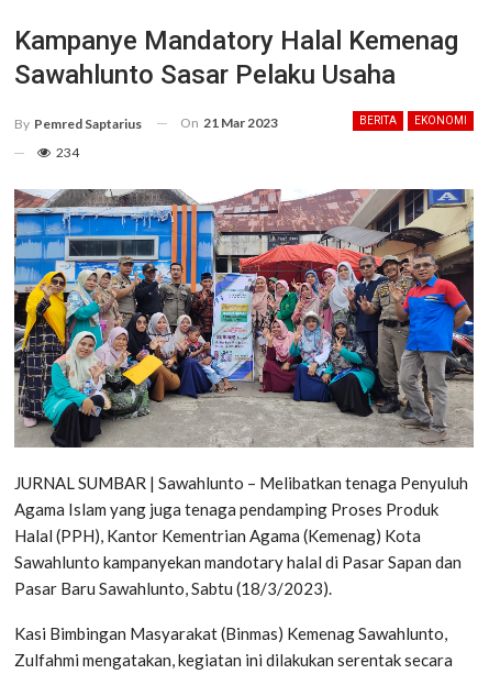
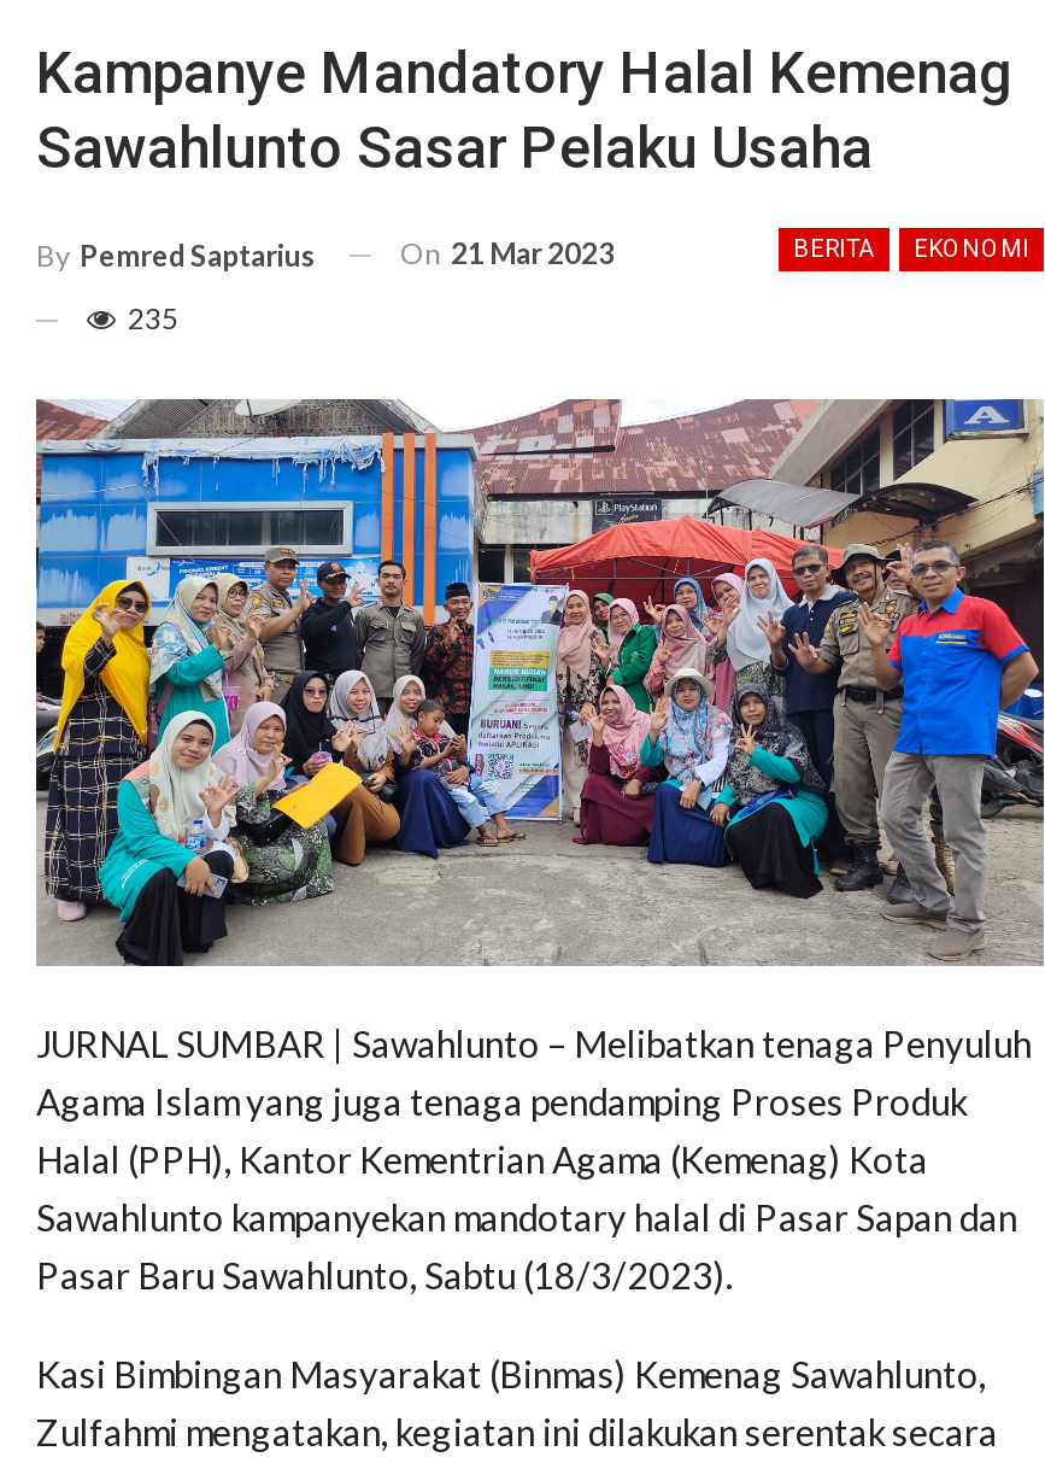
[54,144,79,161] 234 -> [123,300,178,337] 235

